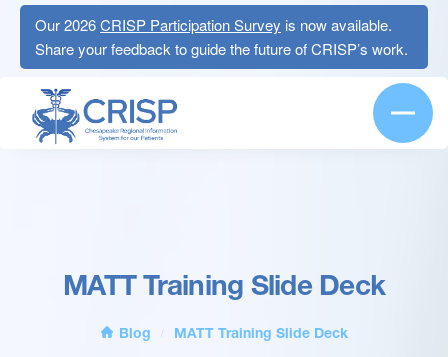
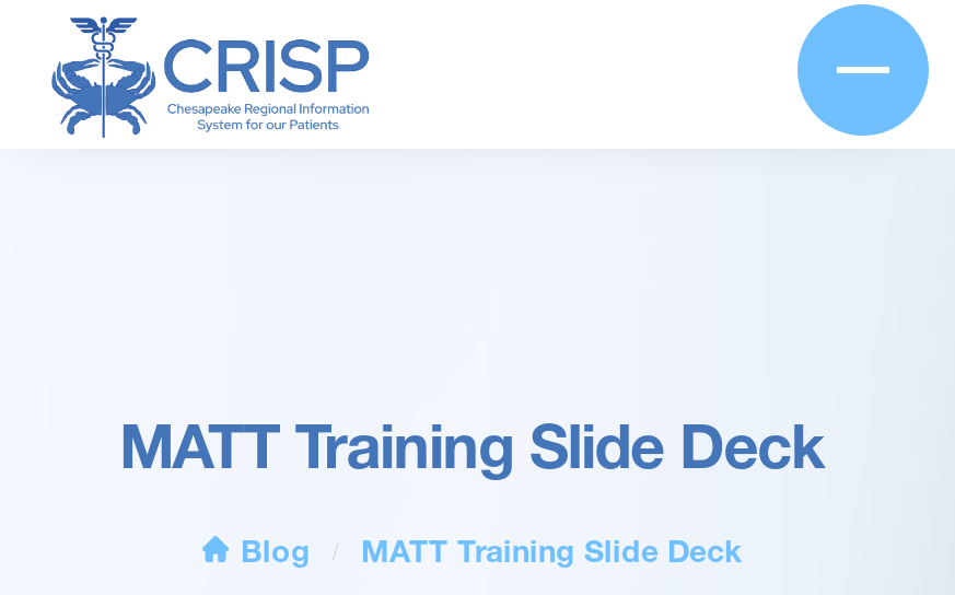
[35,14,408,59] Our 2026 CRISP Participation Survey is now available. | Share your feedback to guide the future of CRISP’s work. -> none

